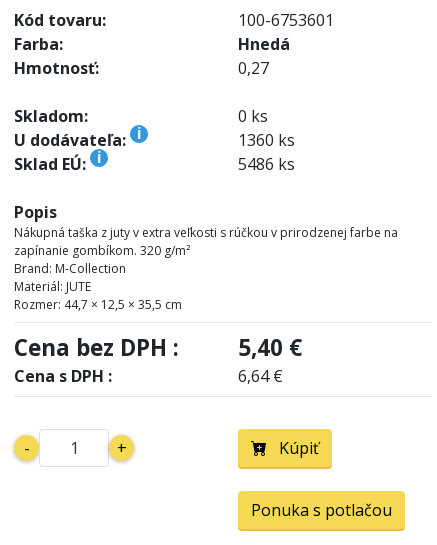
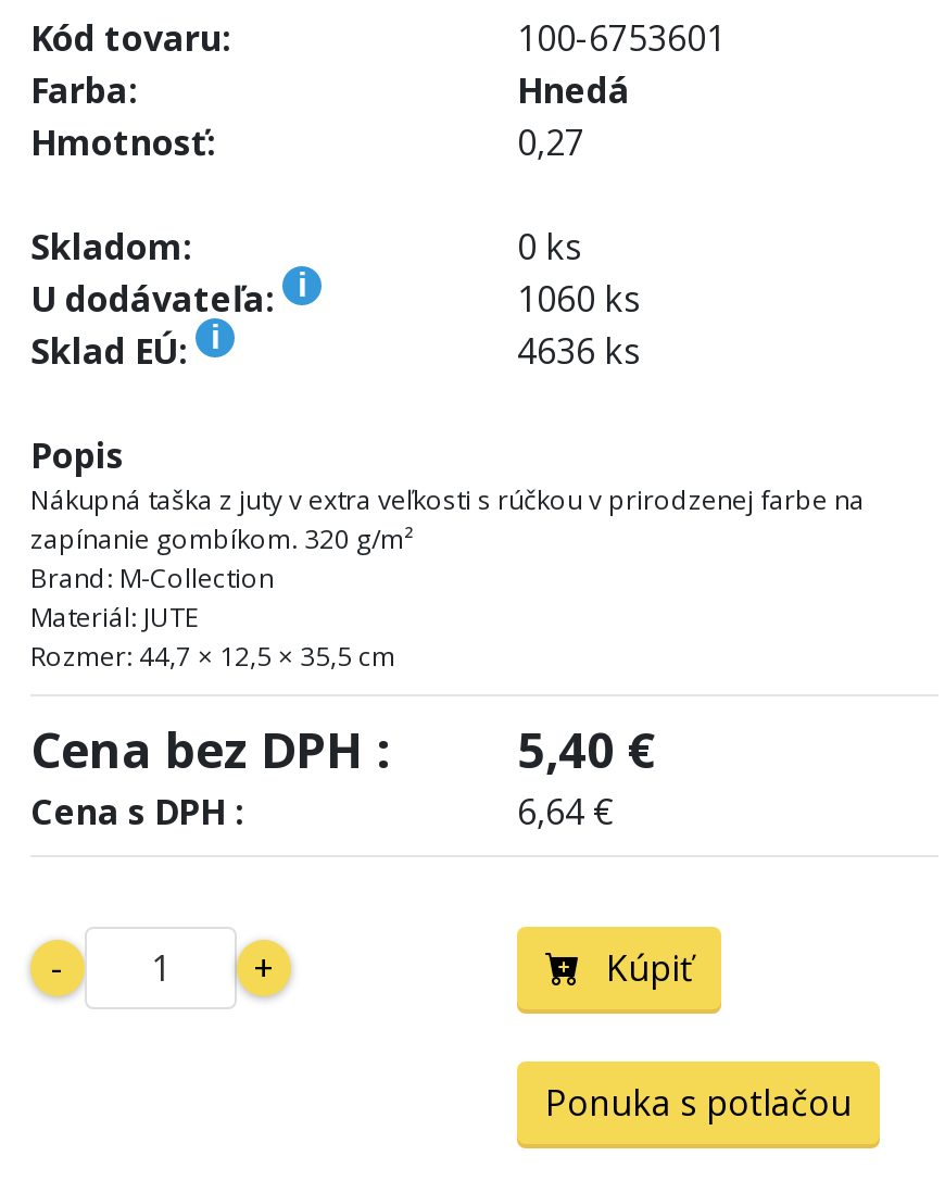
[238,129,295,151] 1360 ks -> [517,274,641,322] 1060 ks
[238,153,295,175] 5486 ks -> [517,327,641,374] 4636 ks

